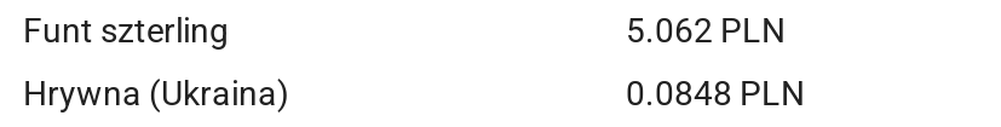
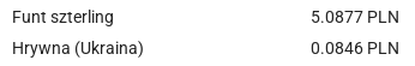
[626,11,786,50] 5.062 PLN -> [311,7,399,26] 5.0877 PLN
[626,74,805,112] 0.0848 PLN -> [311,38,399,58] 0.0846 PLN

